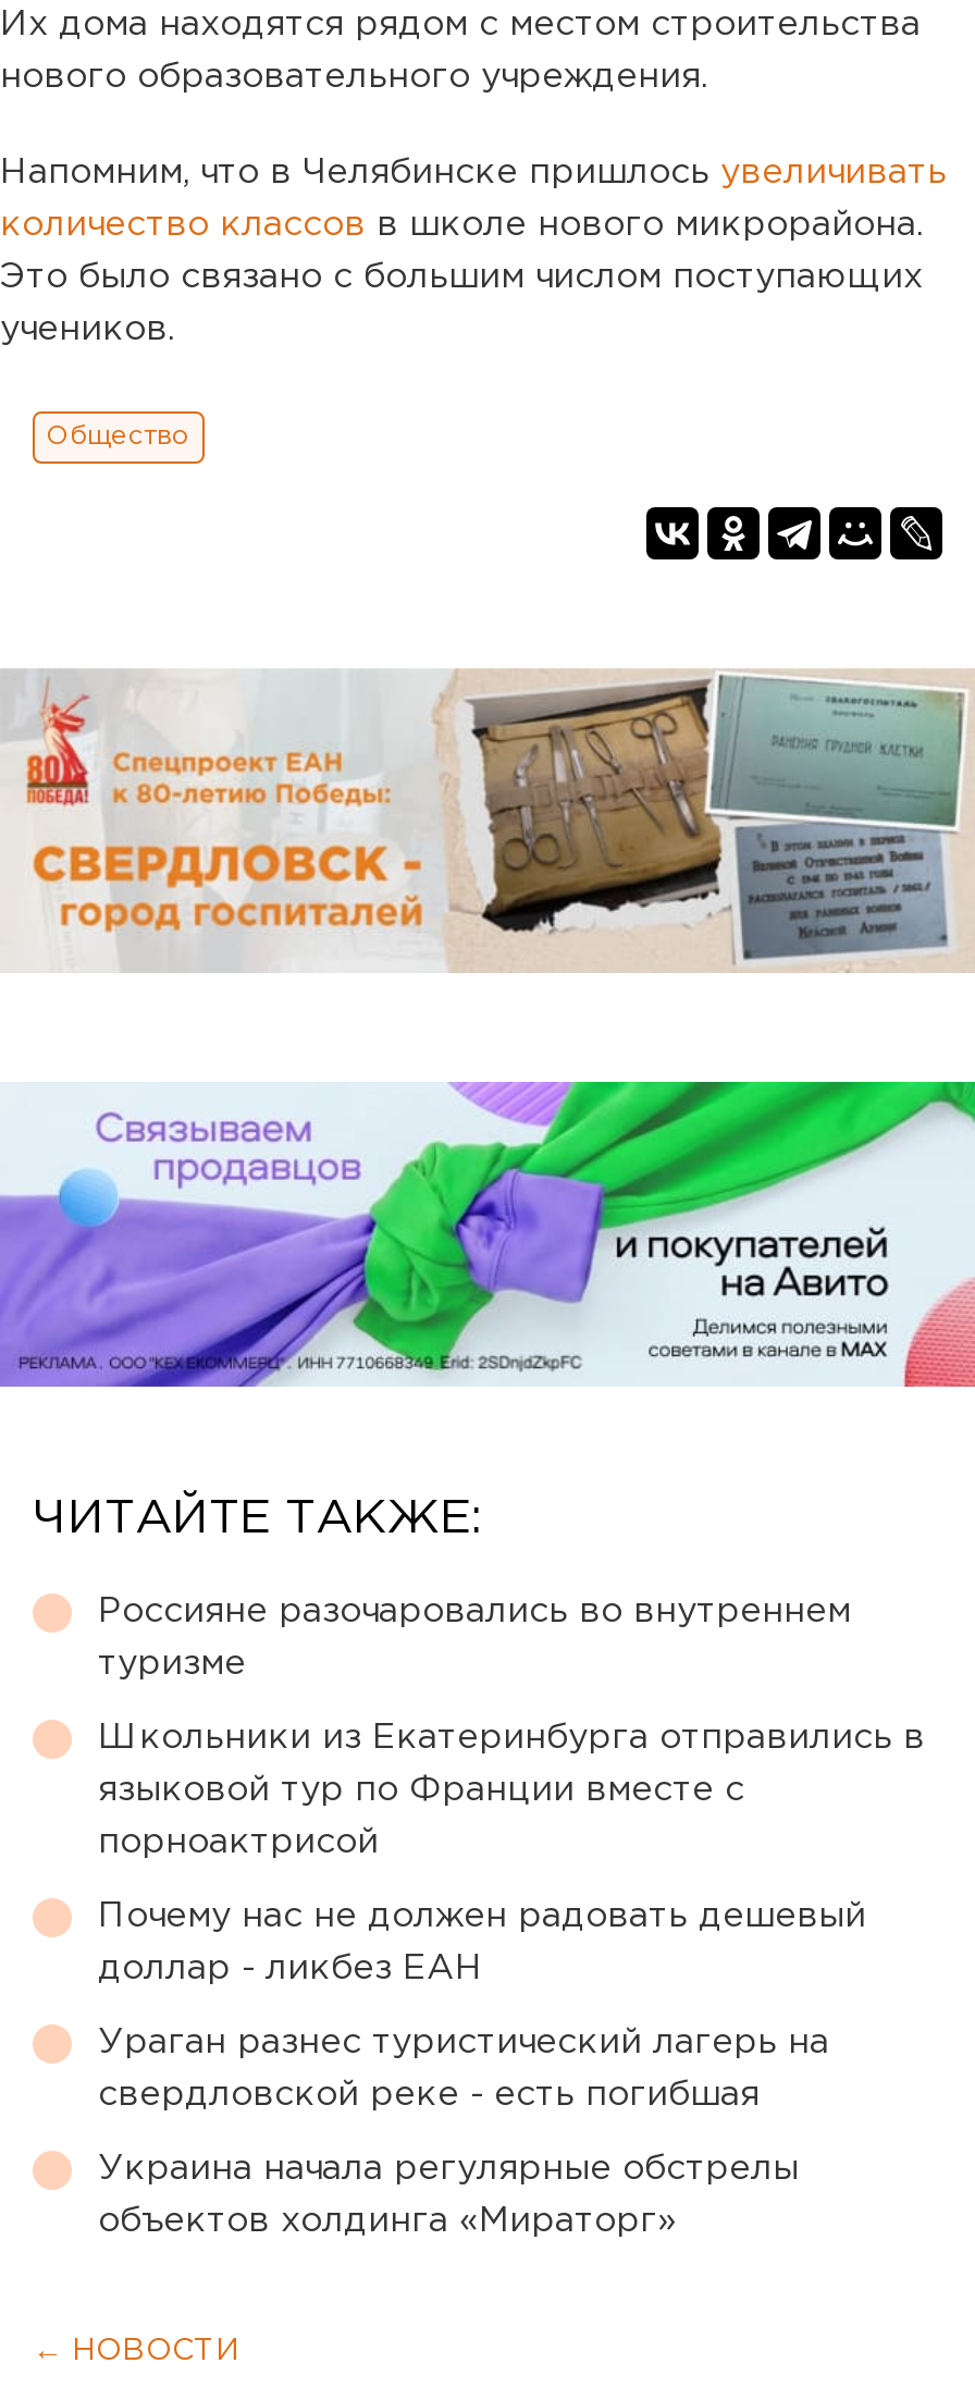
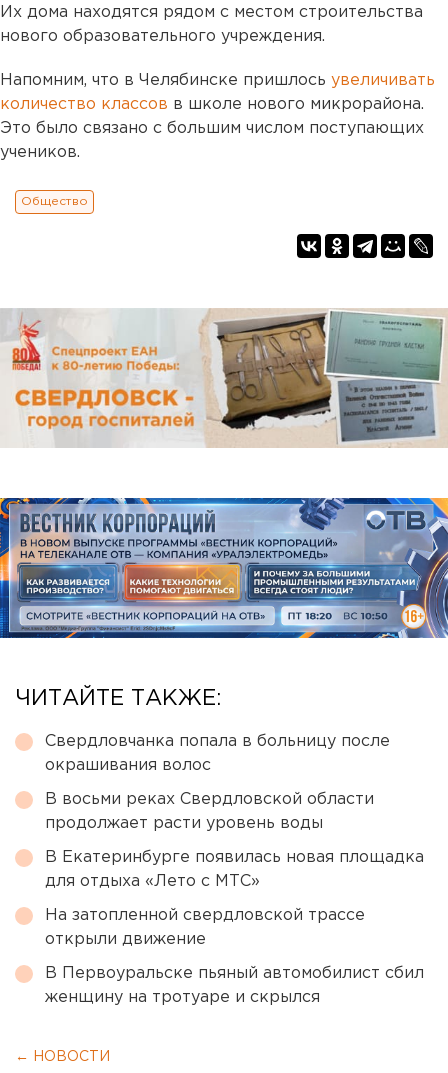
[7,1080,968,1389] [image] -> [3,497,445,639] [image]
[98,1597,925,2239] Россияне разочаровались во внутреннем | туризме | Школьники из Екатеринбурга отправились в | языковой тур по Франции вместе с | порноактрисой | Почему нас не должен радовать дешевый | доллар - ликбез ЕАН | Ураган разнес туристический лагерь на | свердловской реке - есть погибшая | Украина начала регулярные обстрелы | объектов холдинга «Мираторг» -> [45,734,424,1005] Свердловчанка попала в больницу после | окрашивания волос | В восьми реках Свердловской области | продолжает расти уровень воды | В Екатеринбурге появилась новая площадка | для отдыха «Лето с МТС» | На затопленной свердловской трассе | открыли движение | В Первоуральске пьяный автомобилист сбил | женщину на тротуаре и скрылся

